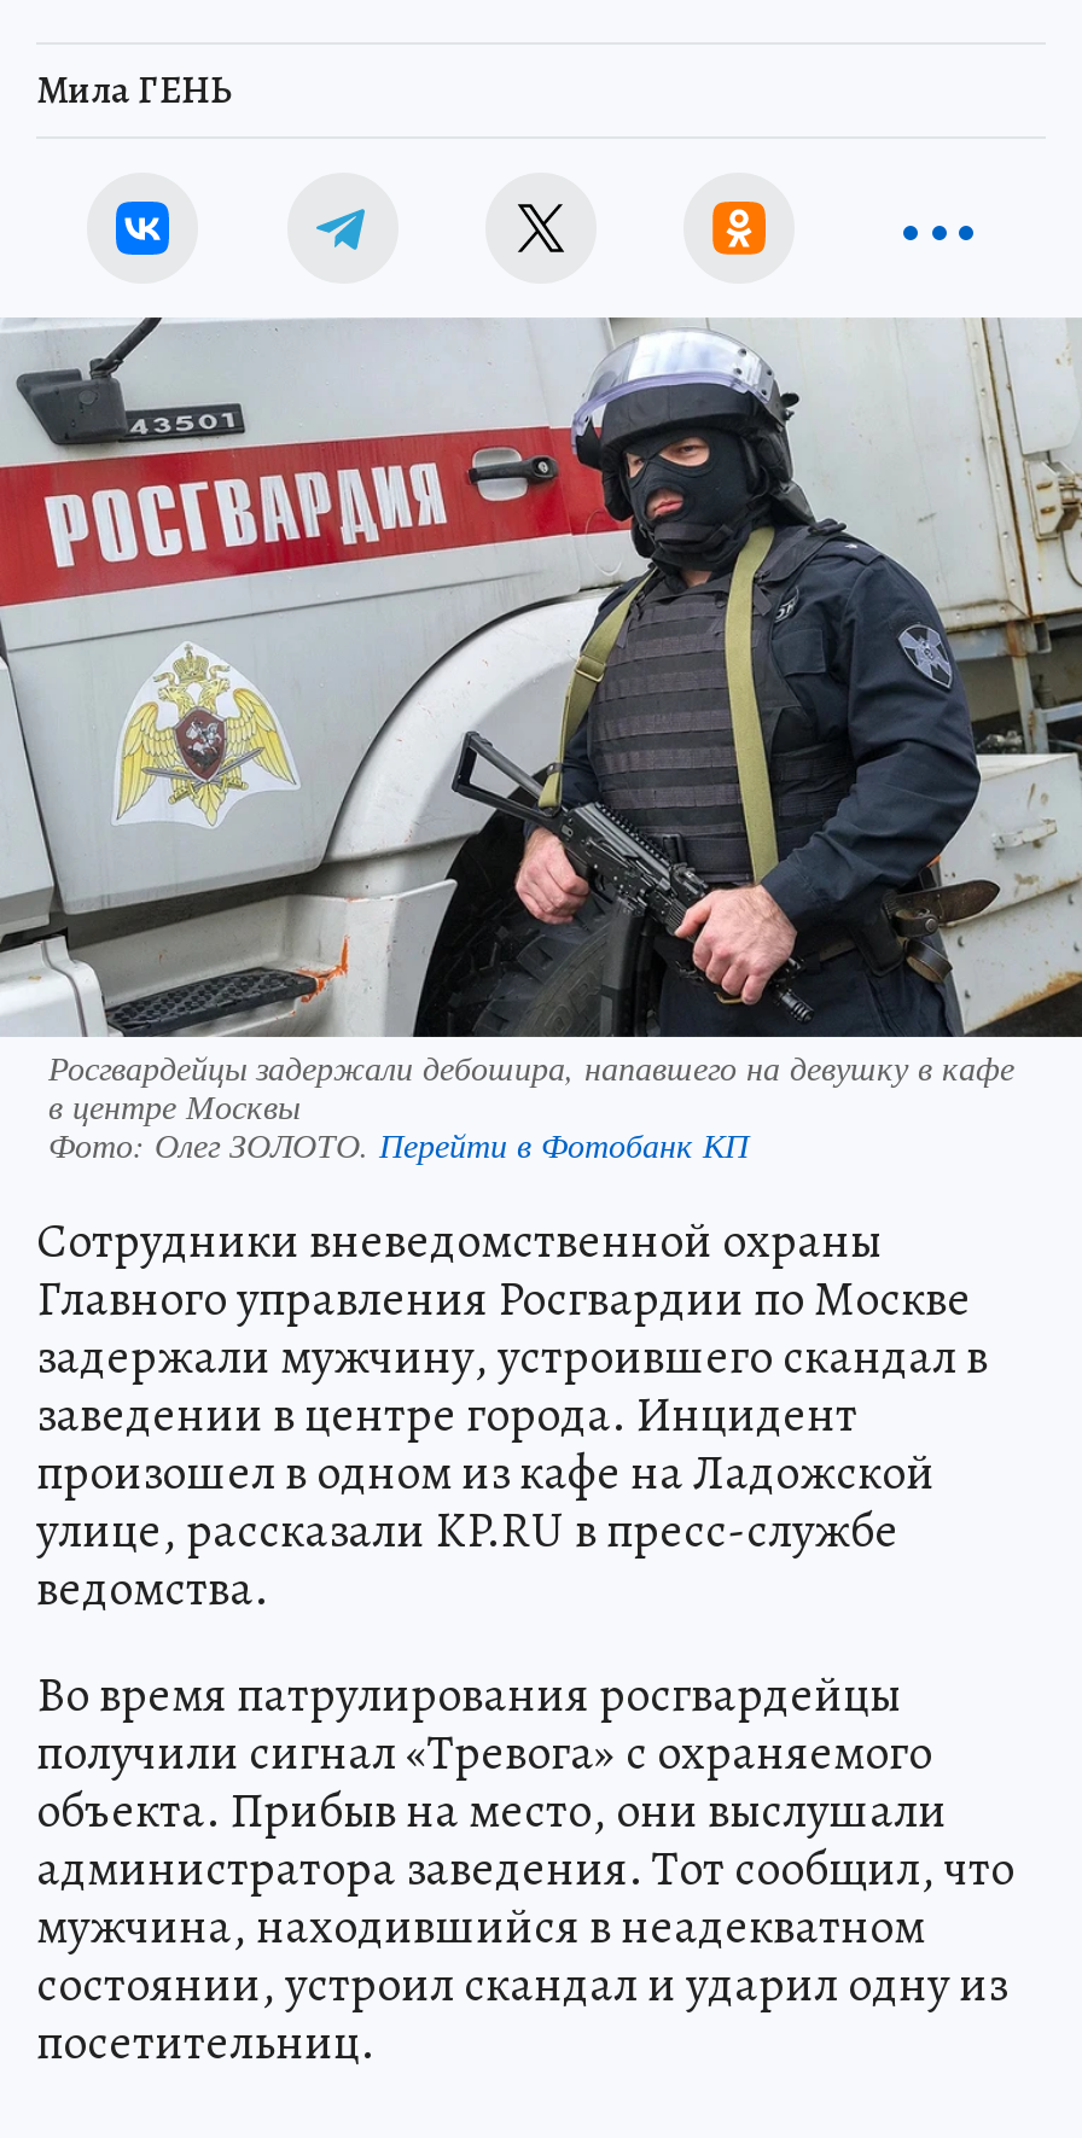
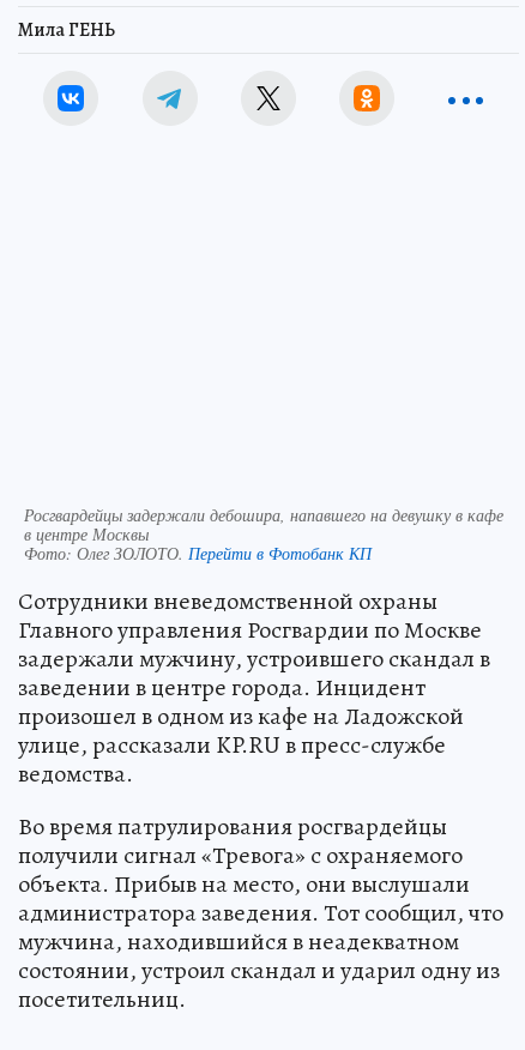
[7,315,1075,1039] [image] -> none

